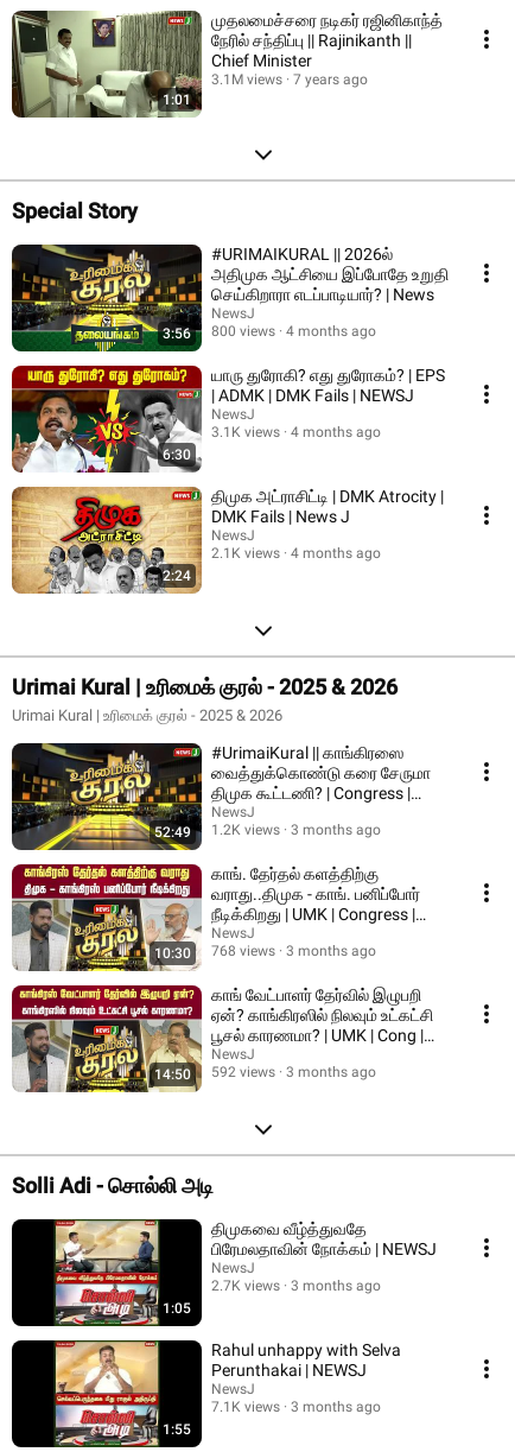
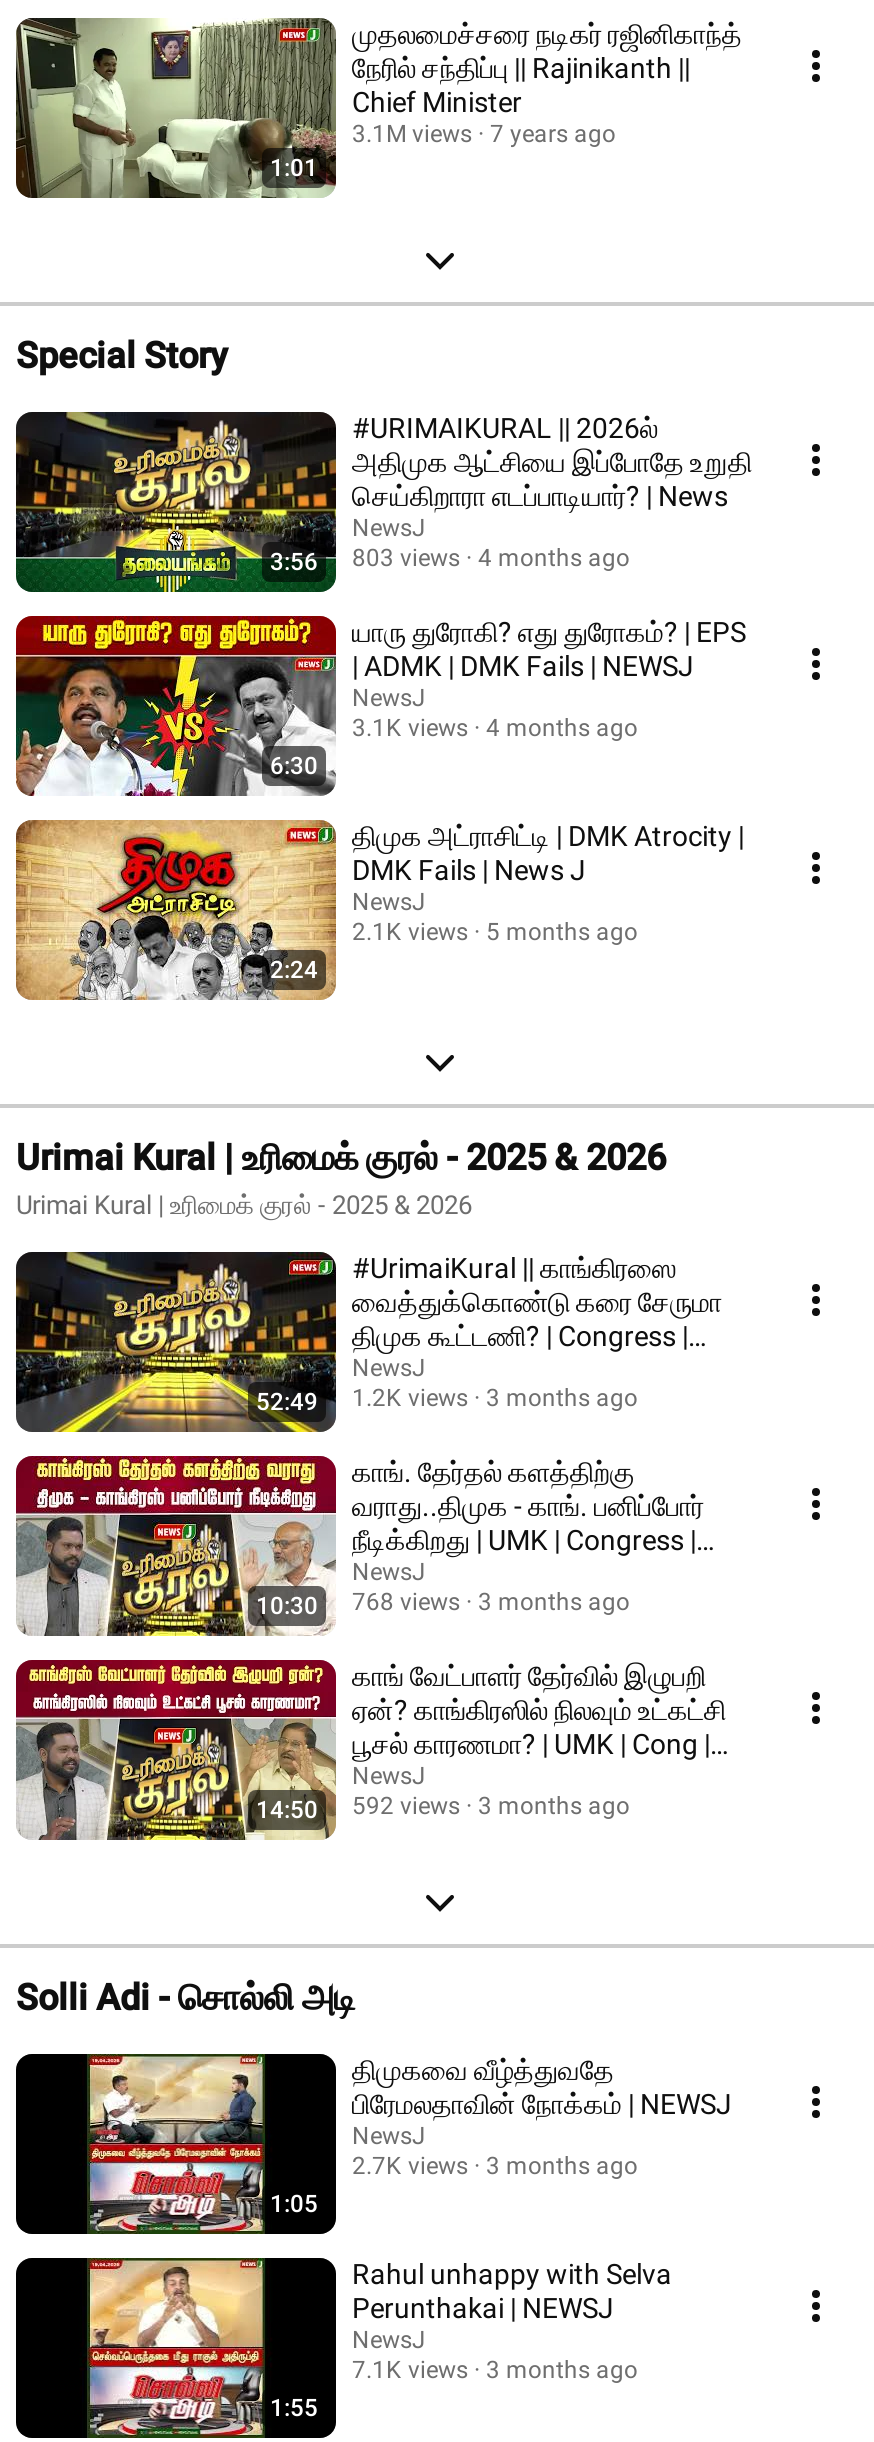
[163,323,376,342] 3:56 800 views 4 months ago -> [270,544,630,576] 3:56 803 views 4 months ago
[211,545,381,562] 2.1K views 4 months ago -> [352,918,638,946] 2.1K views 5 months ago

